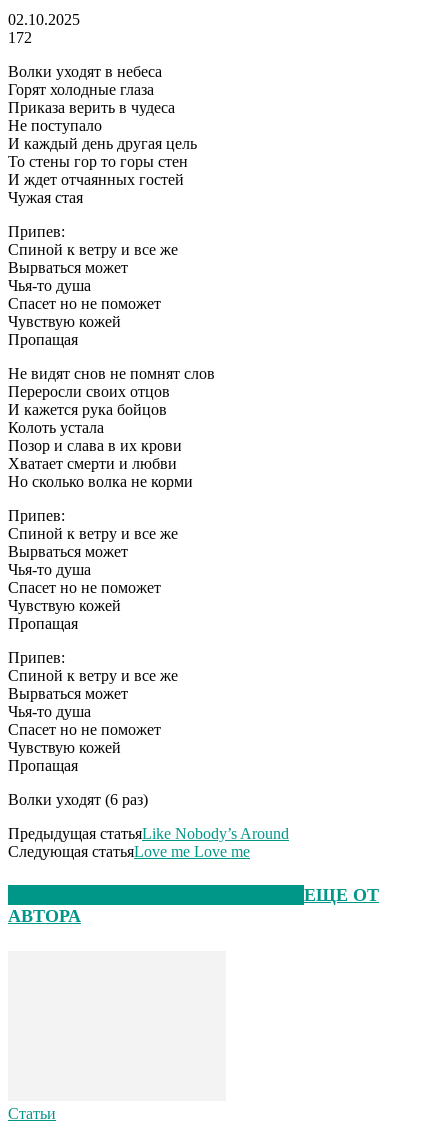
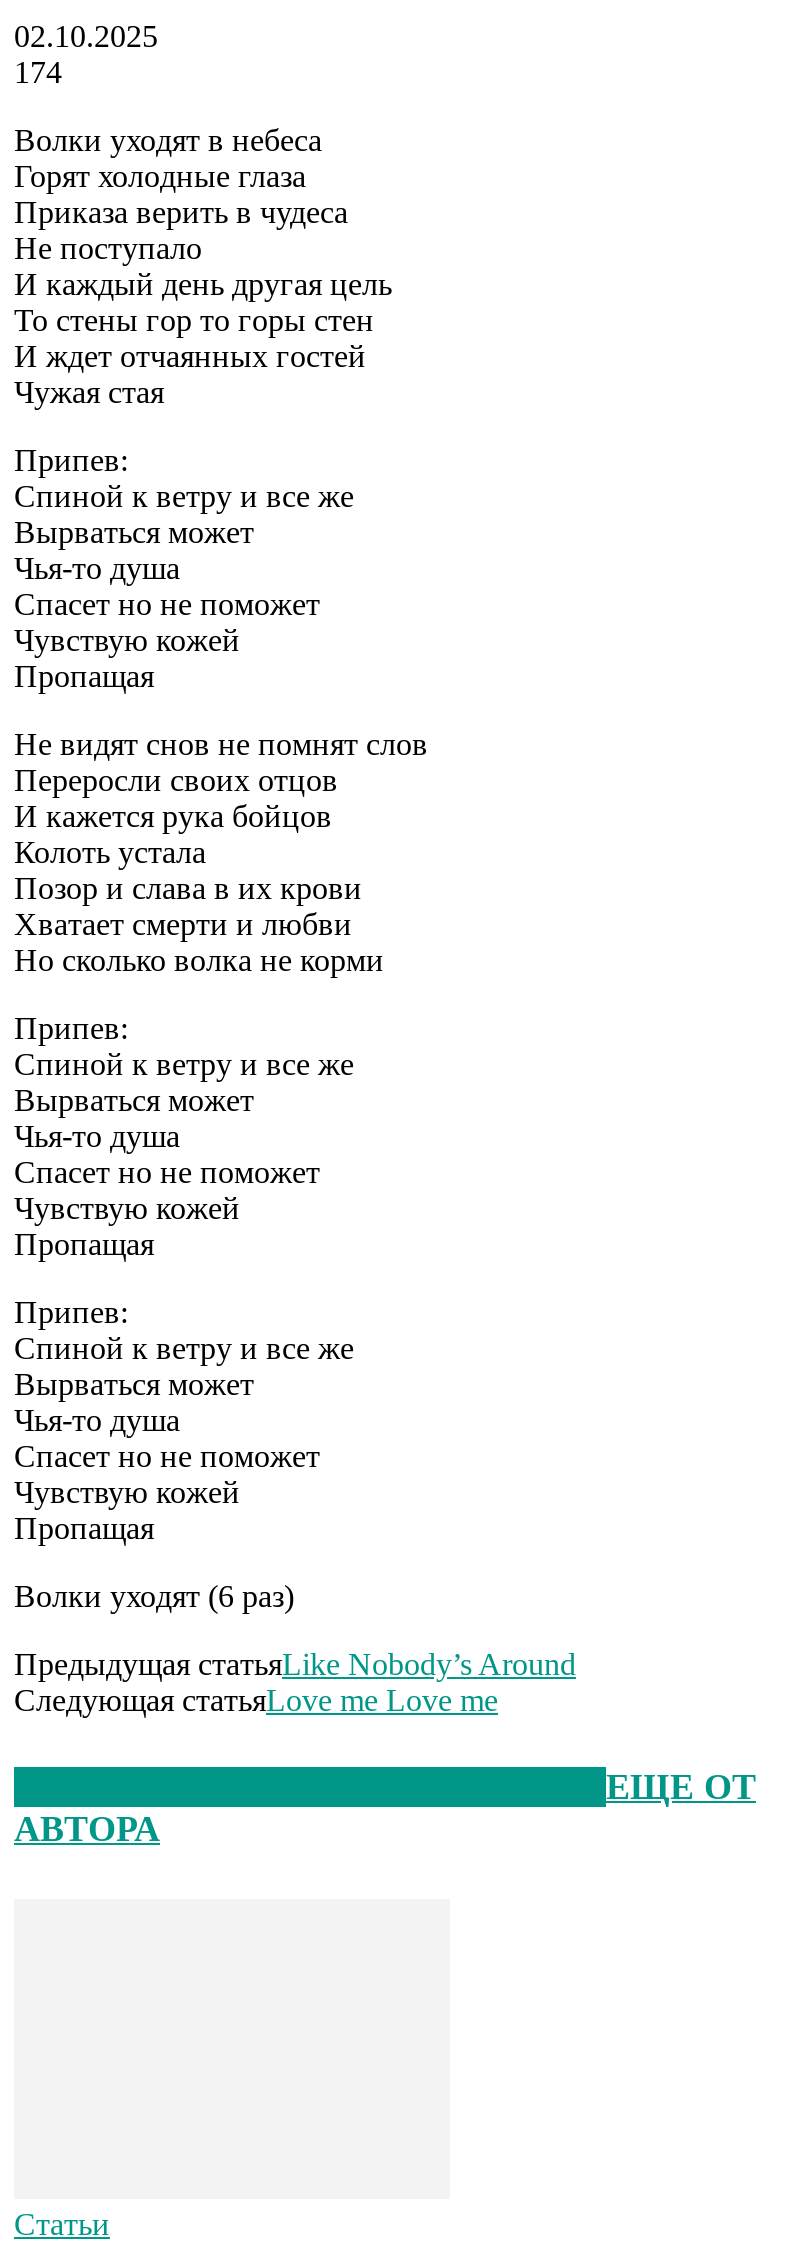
[8,29,32,46] 172 -> [14,55,62,89] 174

